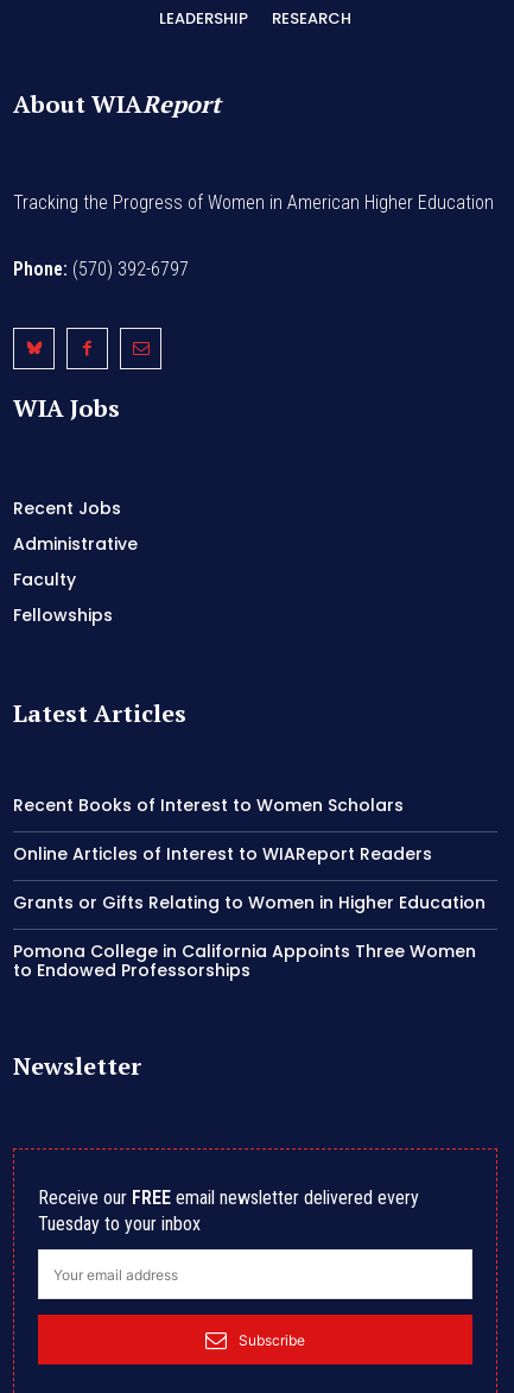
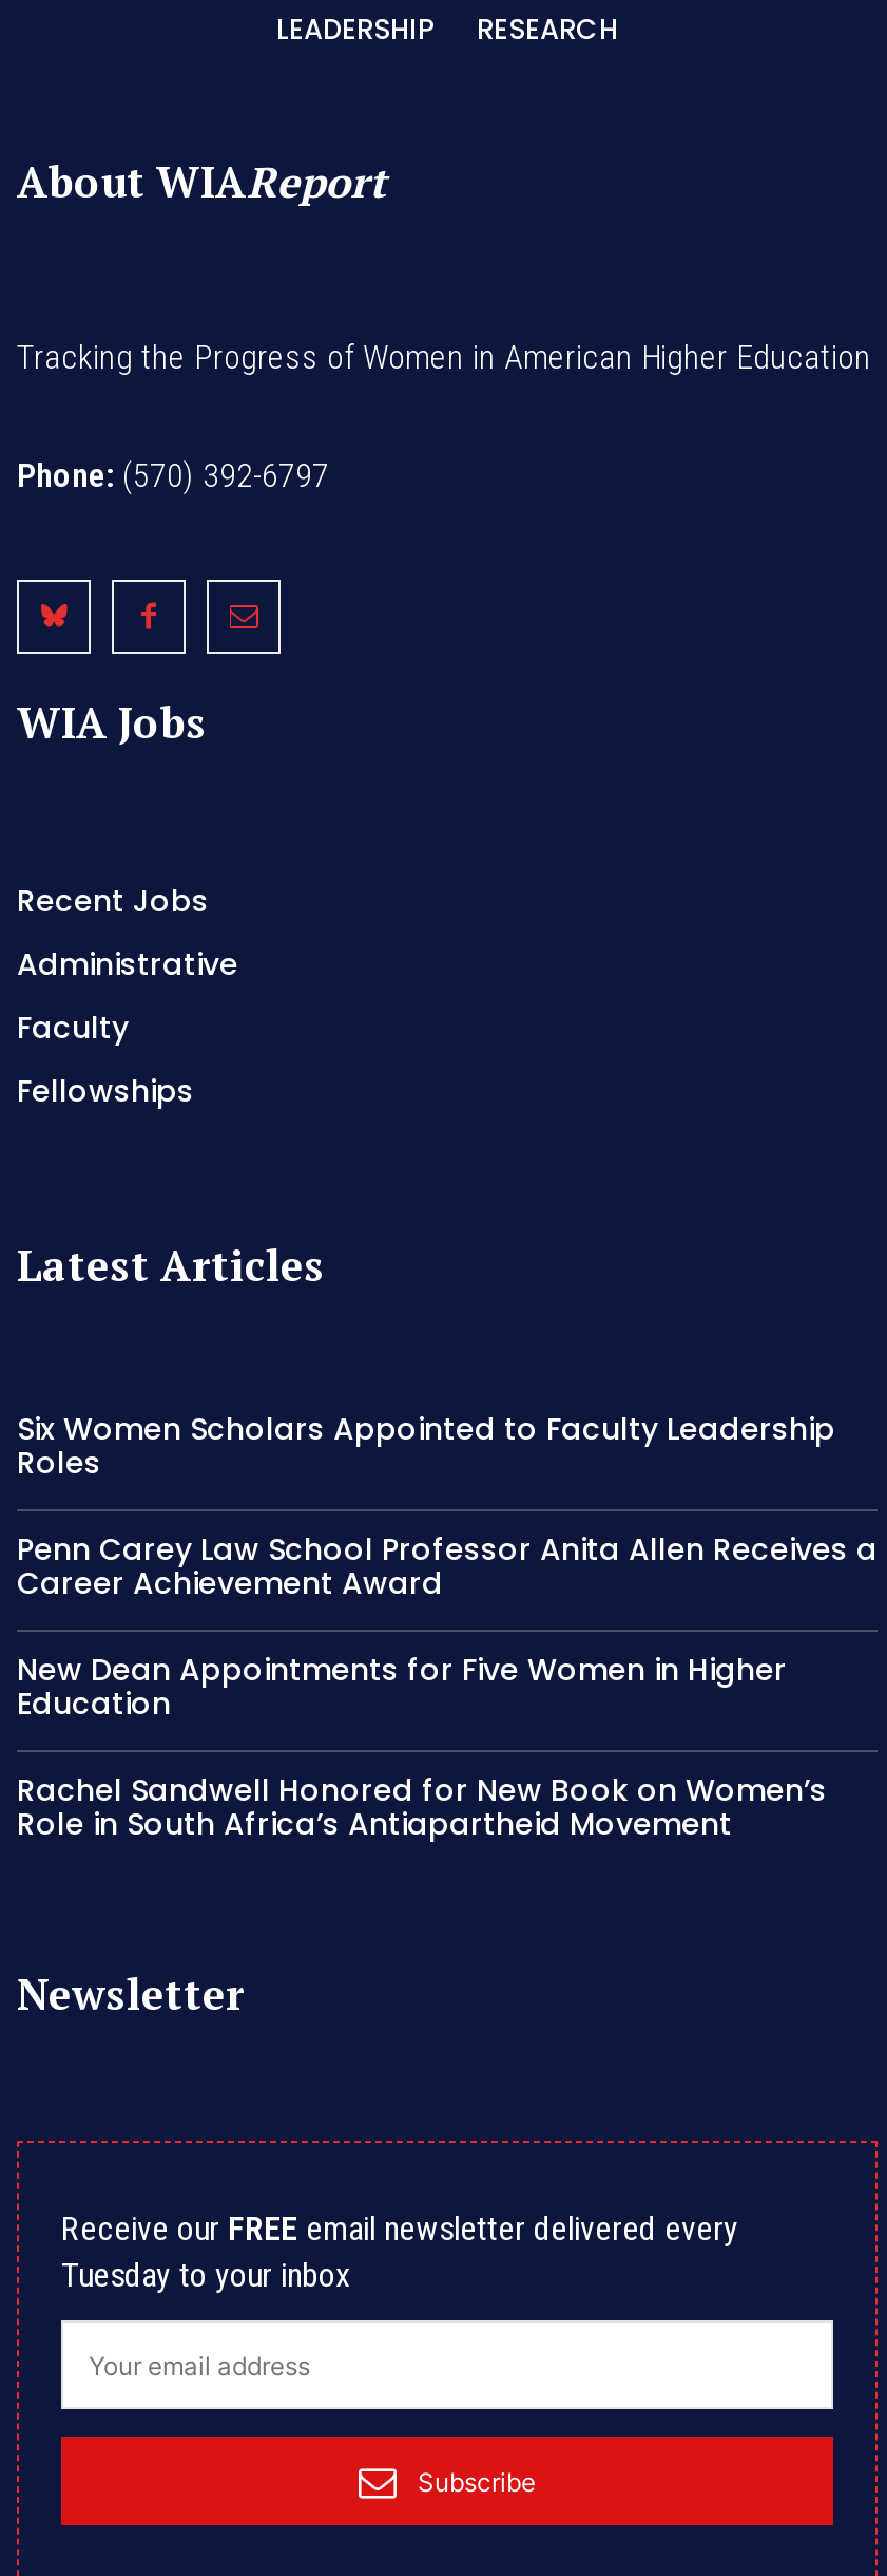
[13,794,404,818] Recent Books of Interest to Women Scholars -> [17,1409,835,1485] Six Women Scholars Appointed to Faculty Leadership | Roles
[13,843,432,866] Online Articles of Interest to WIAReport Readers -> [17,1529,878,1605] Penn Carey Law School Professor Anita Allen Receives a | Career Achievement Award
[13,891,486,915] Grants or Gifts Relating to Women in Higher Education -> [17,1650,787,1726] New Dean Appointments for Five Women in Higher | Education
[13,940,476,983] Pomona College in California Appoints Three Women | to Endowed Professorships -> [17,1770,827,1846] Rachel Sandwell Honored for New Book on Women’s | Role in South Africa’s Antiapartheid Movement

